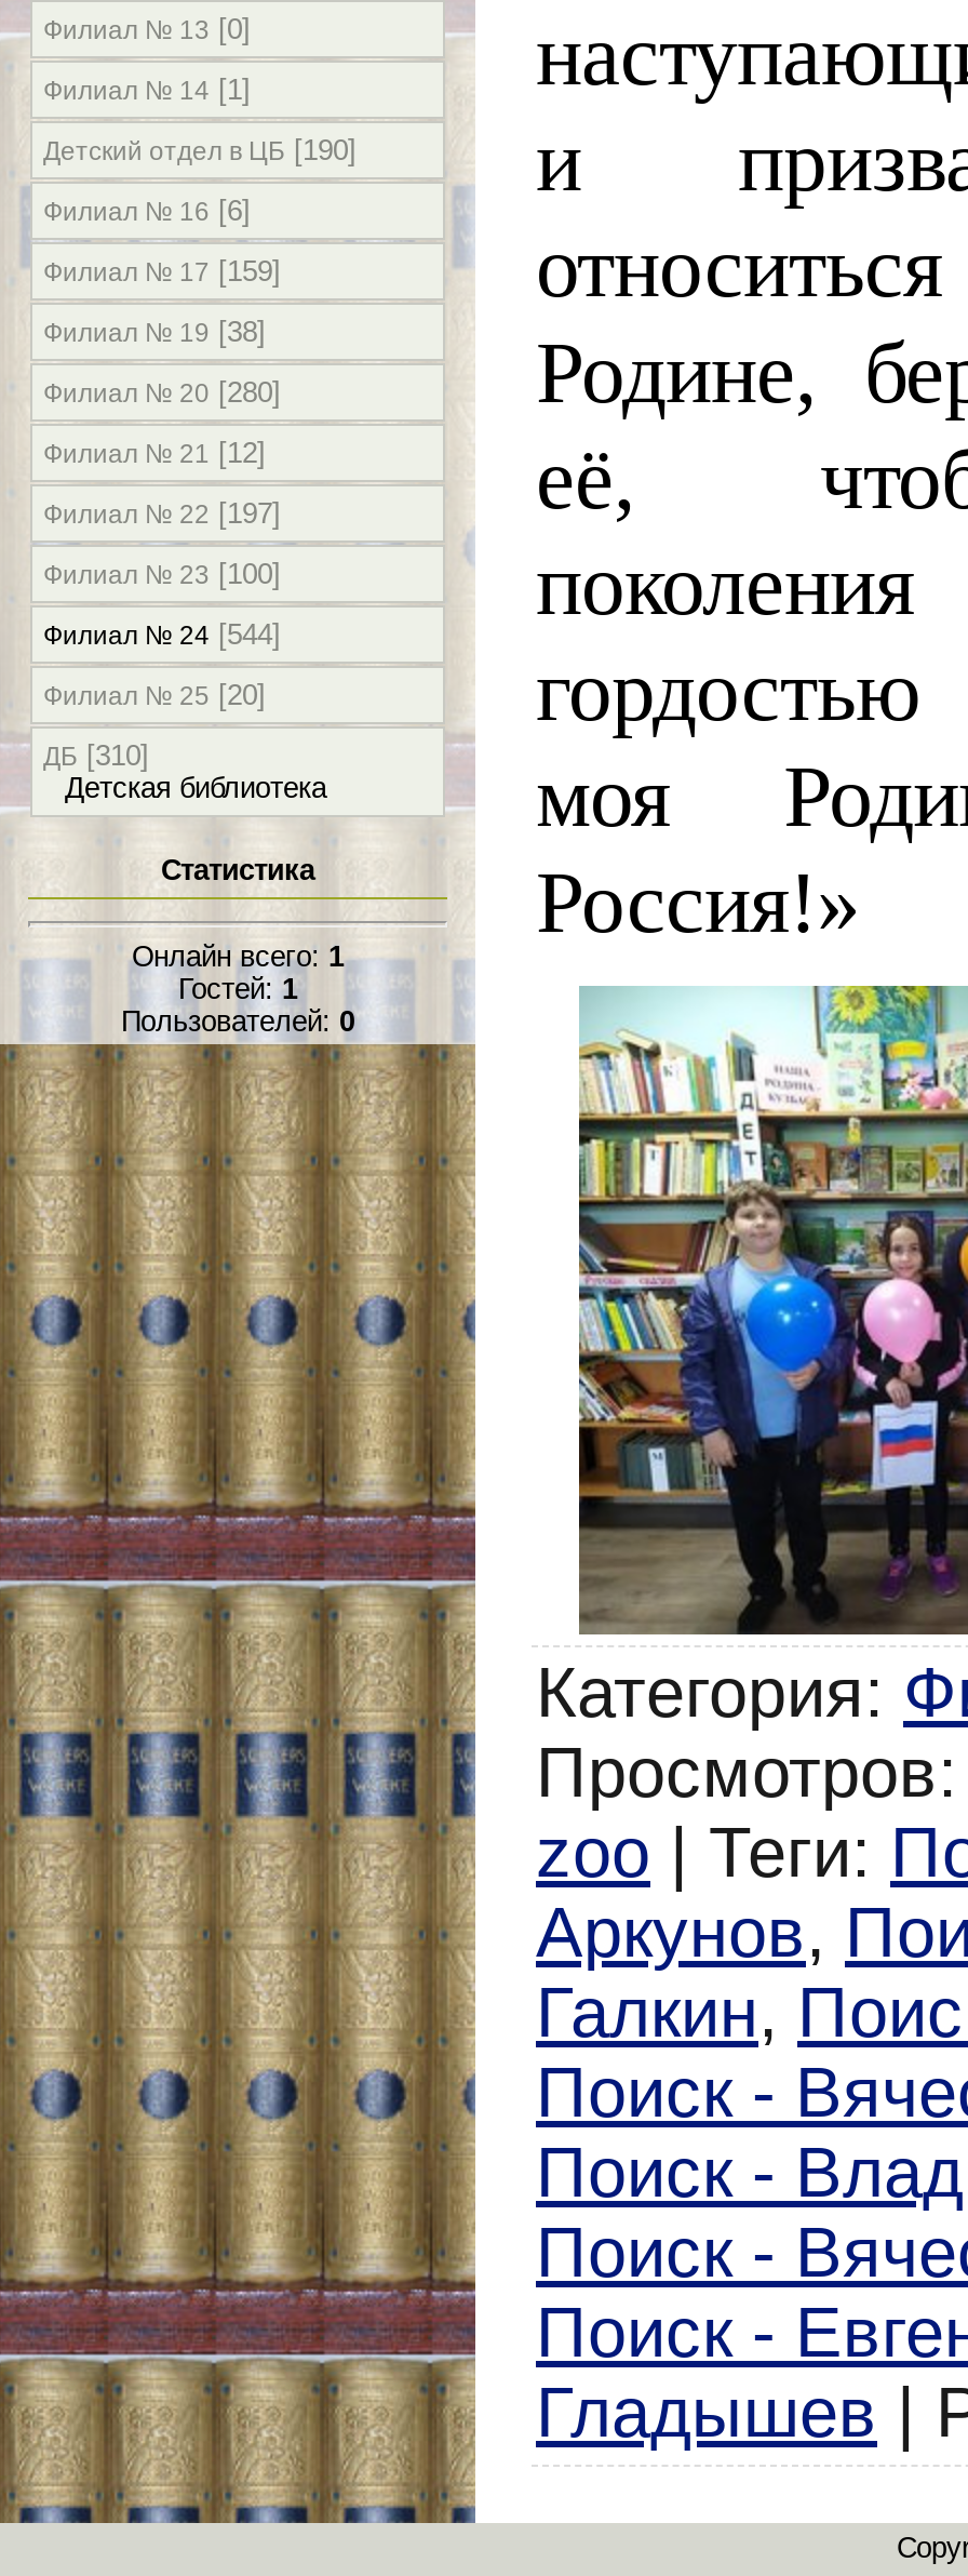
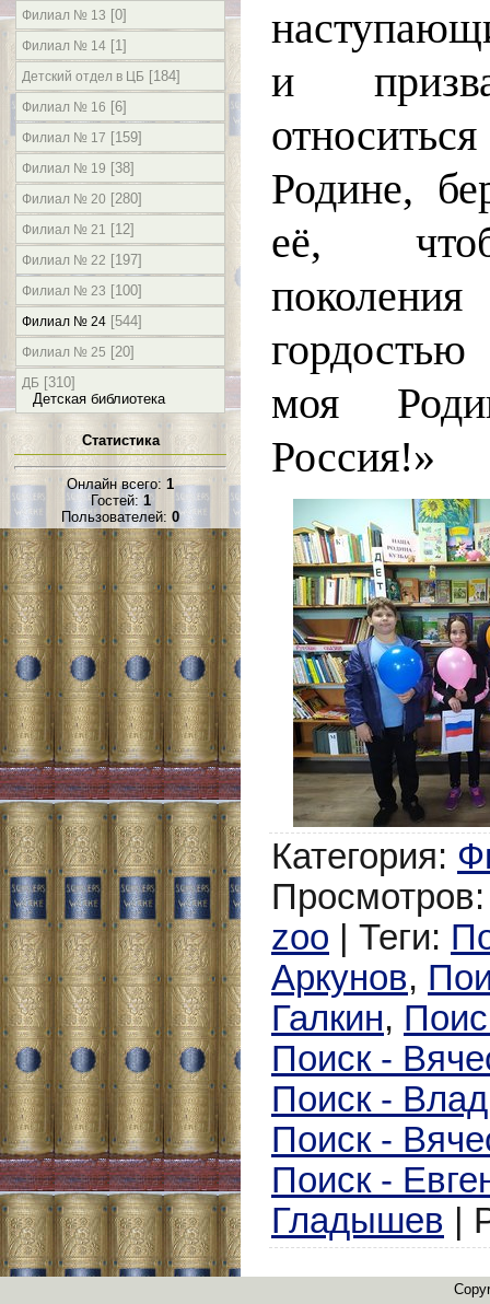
[43,134,357,166] Детский отдел в ЦБ [190] -> [22,68,180,84] Детский отдел в ЦБ [184]

